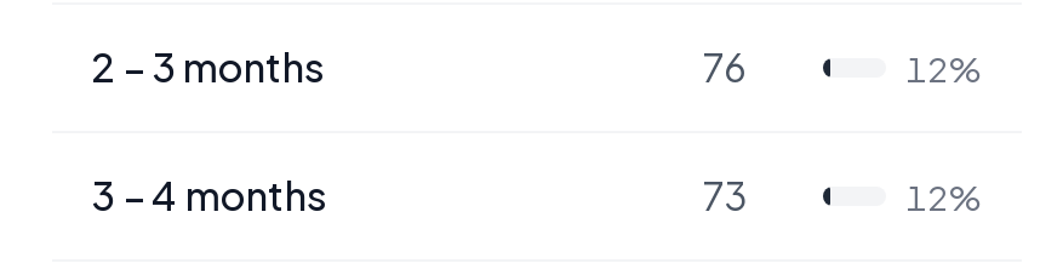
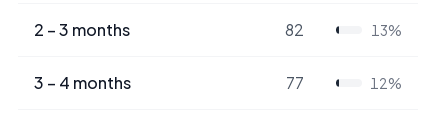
[702,41,745,92] 76 -> [285,19,304,40] 82
[905,46,983,90] 12% -> [371,21,402,39] 13%
[702,170,745,221] 73 -> [286,72,304,93] 77

